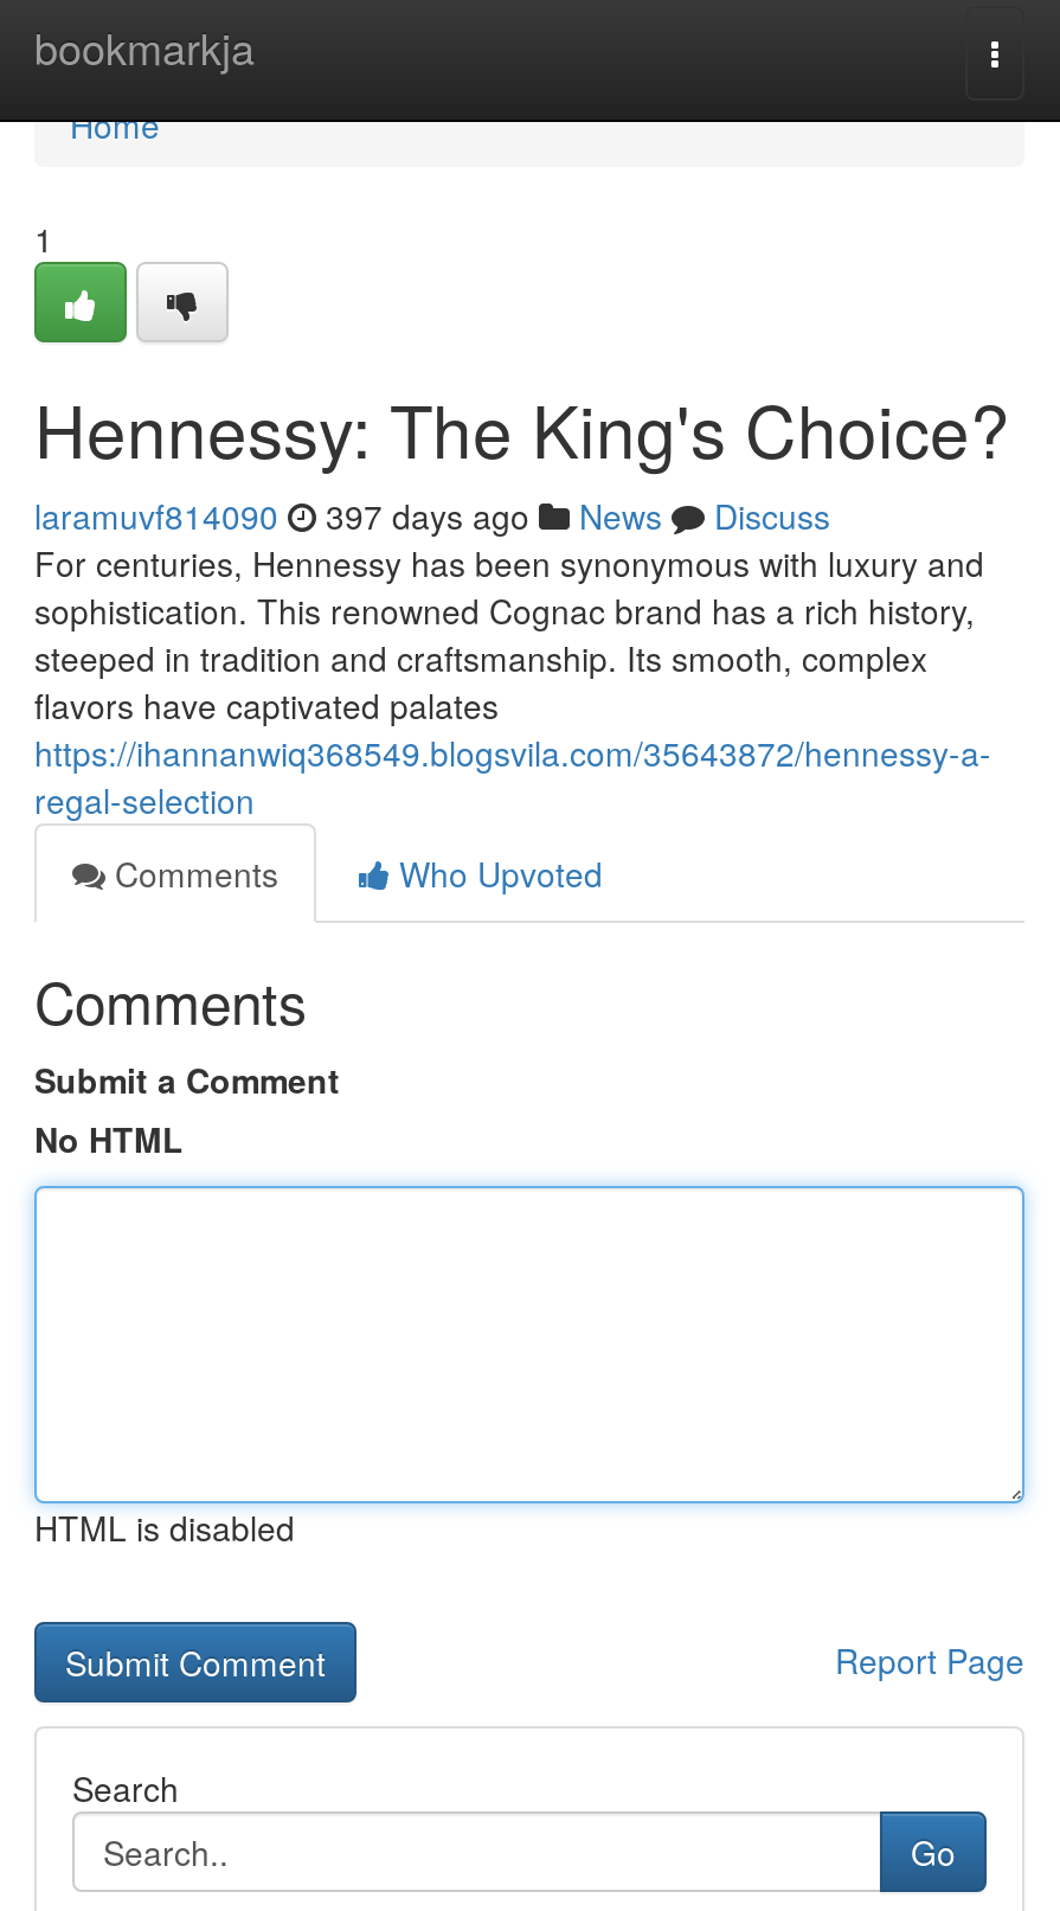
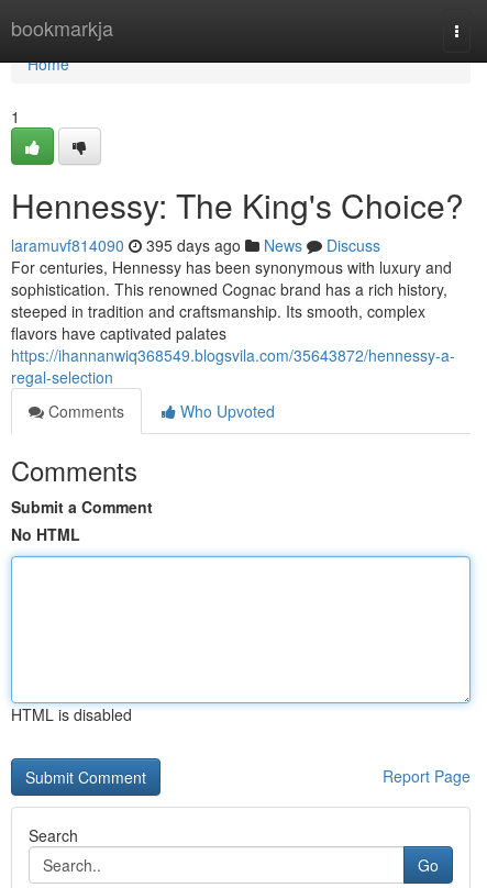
[34,492,830,539] laramuvf814090 397 days ago News Discuss -> [11,234,380,256] laramuvf814090 395 days ago News Discuss

